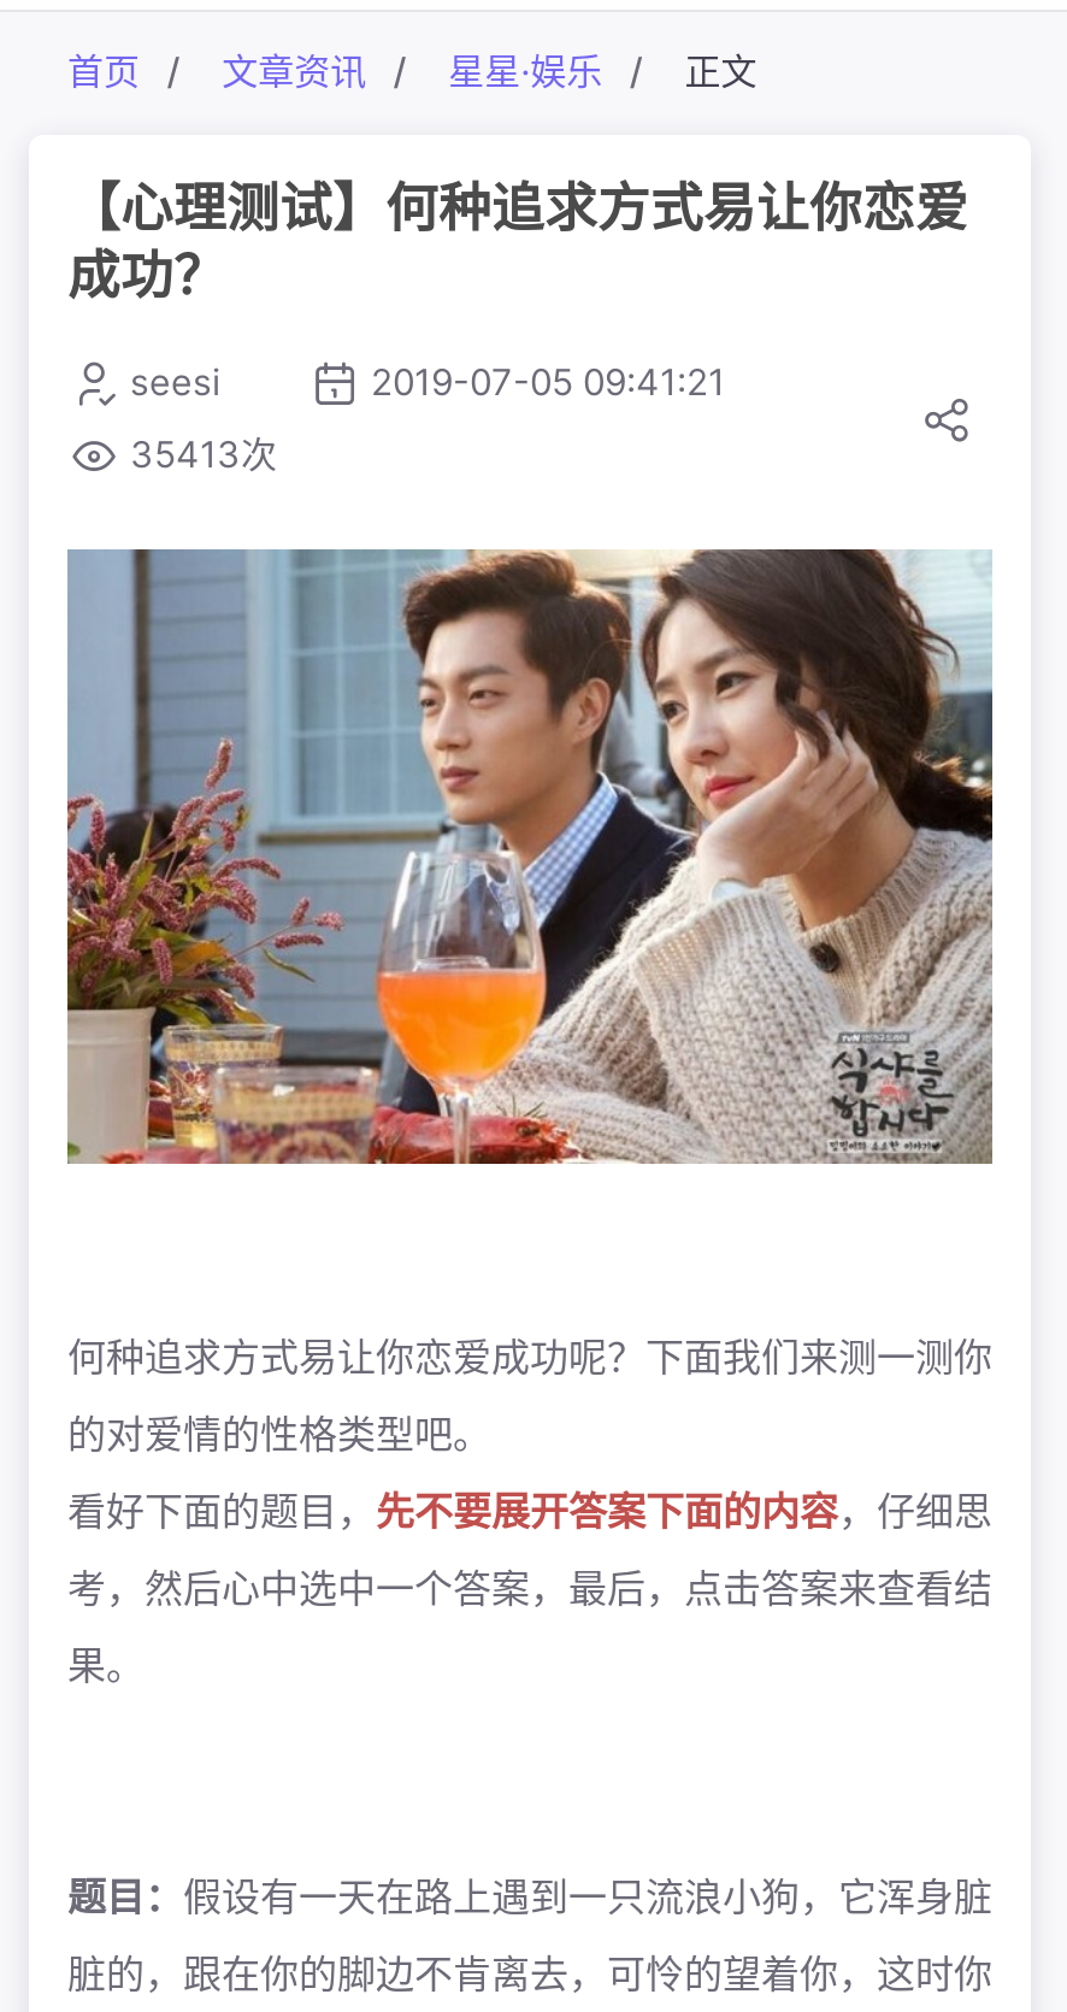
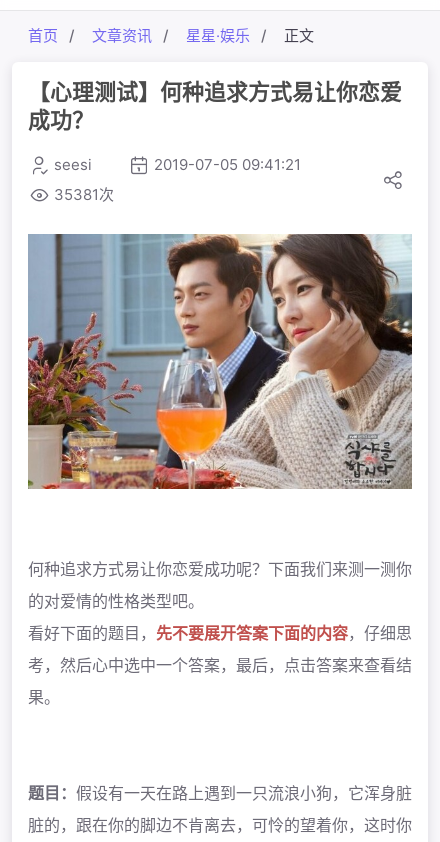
[130,431,277,477] 35413次 -> [54,185,114,204] 35381次

